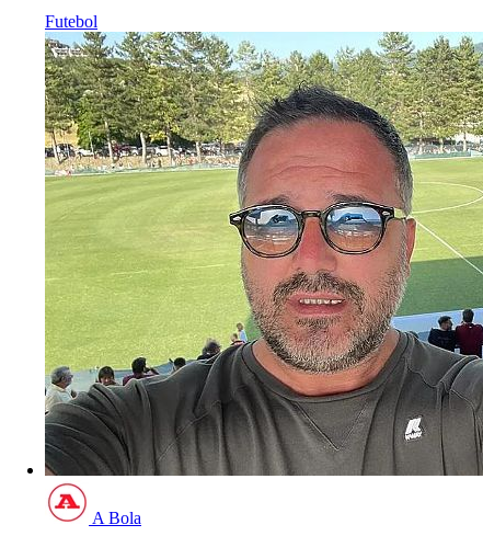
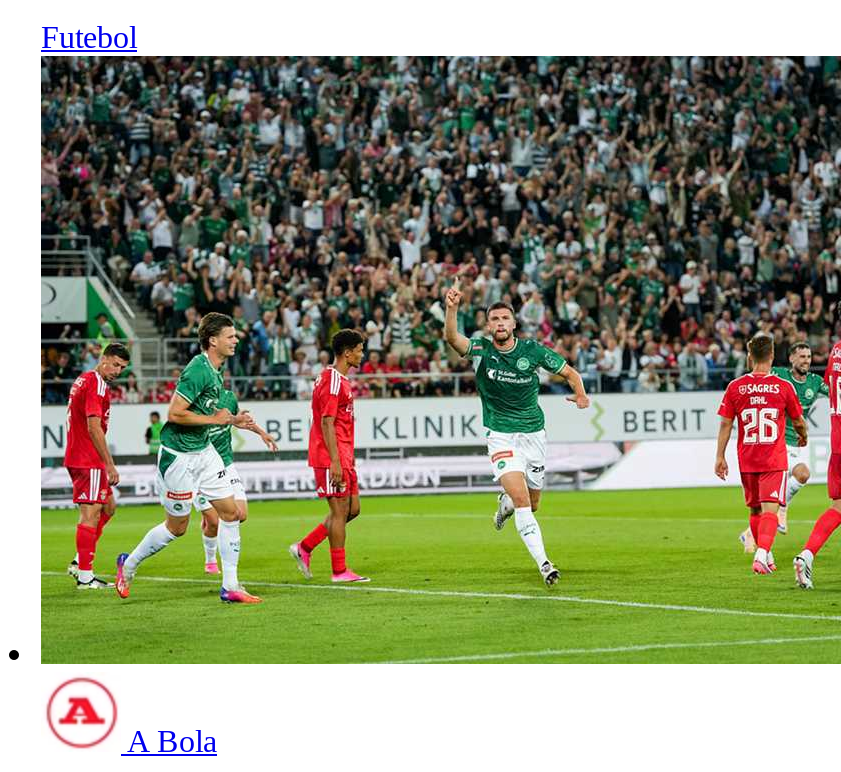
[44,31,480,477] [image] -> [39,54,835,666] [image]

